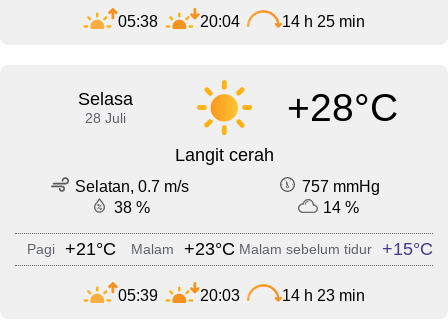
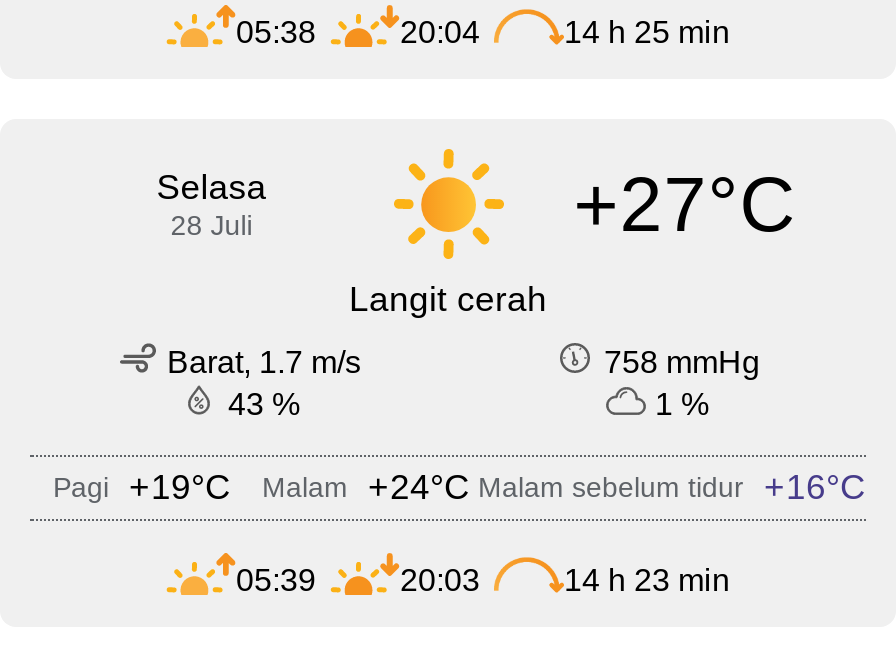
[287,86,398,129] +28°C -> [574,161,796,247] +27°C
[75,178,189,195] Selatan, 0.7 m/s -> [167,346,361,380] Barat, 1.7 m/s
[302,178,380,195] 757 mmHg -> [604,346,760,380] 758 mmHg
[114,199,150,216] 38 % -> [228,388,300,422] 43 %
[323,199,359,216] 14 % -> [655,388,709,422] 1 %
[64,239,115,259] +21°C -> [129,468,231,508] +19°C
[184,239,433,259] +23°C Malam sebelum tidur +15°C -> [368,468,866,508] +24°C Malam sebelum tidur +16°C

